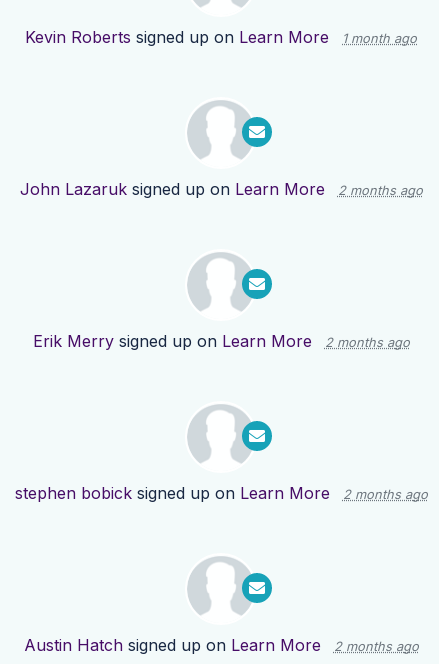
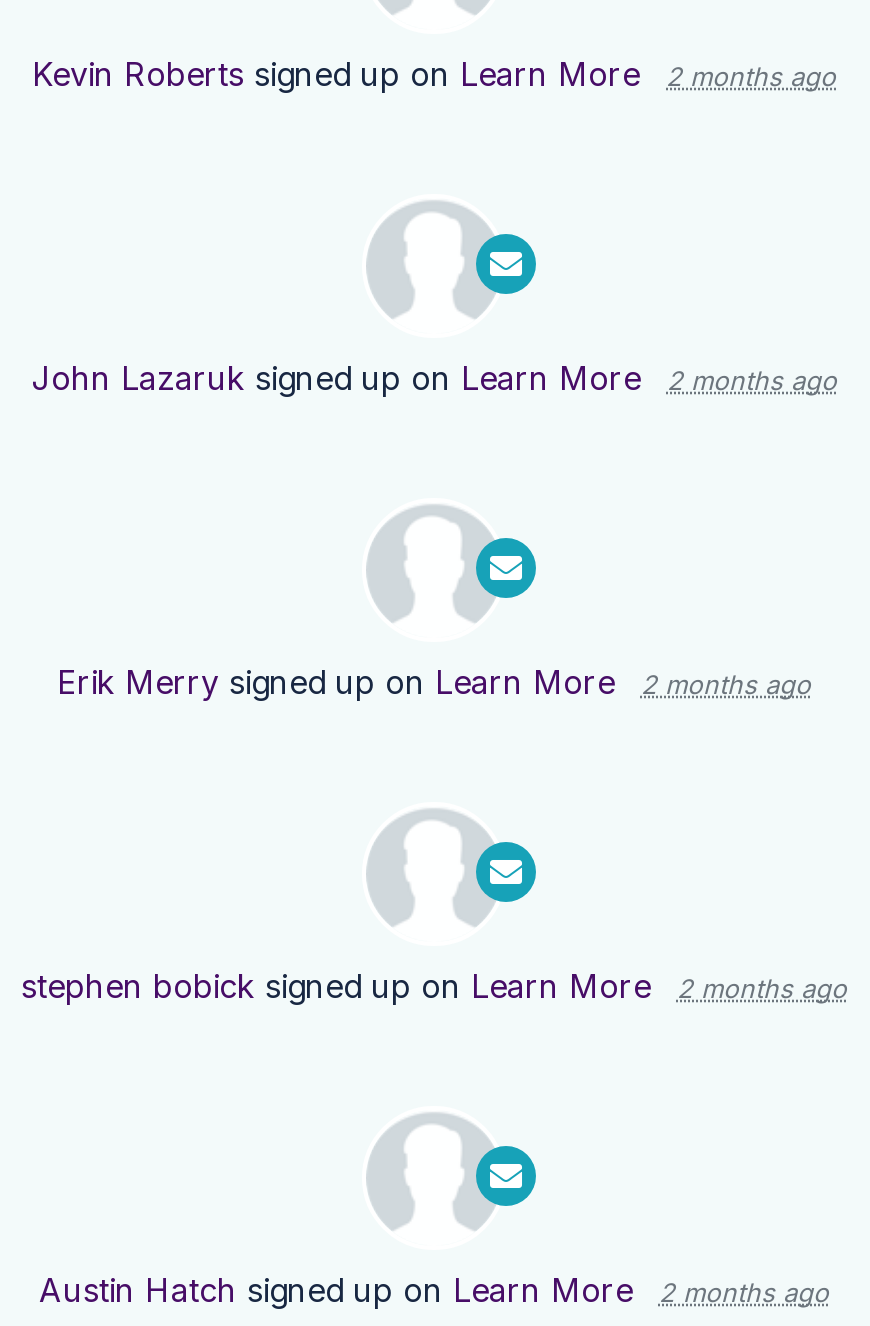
[25,27,417,47] Kevin Roberts signed up on Learn More 1 month ago -> [32,55,836,95] Kevin Roberts signed up on Learn More 2 months ago

